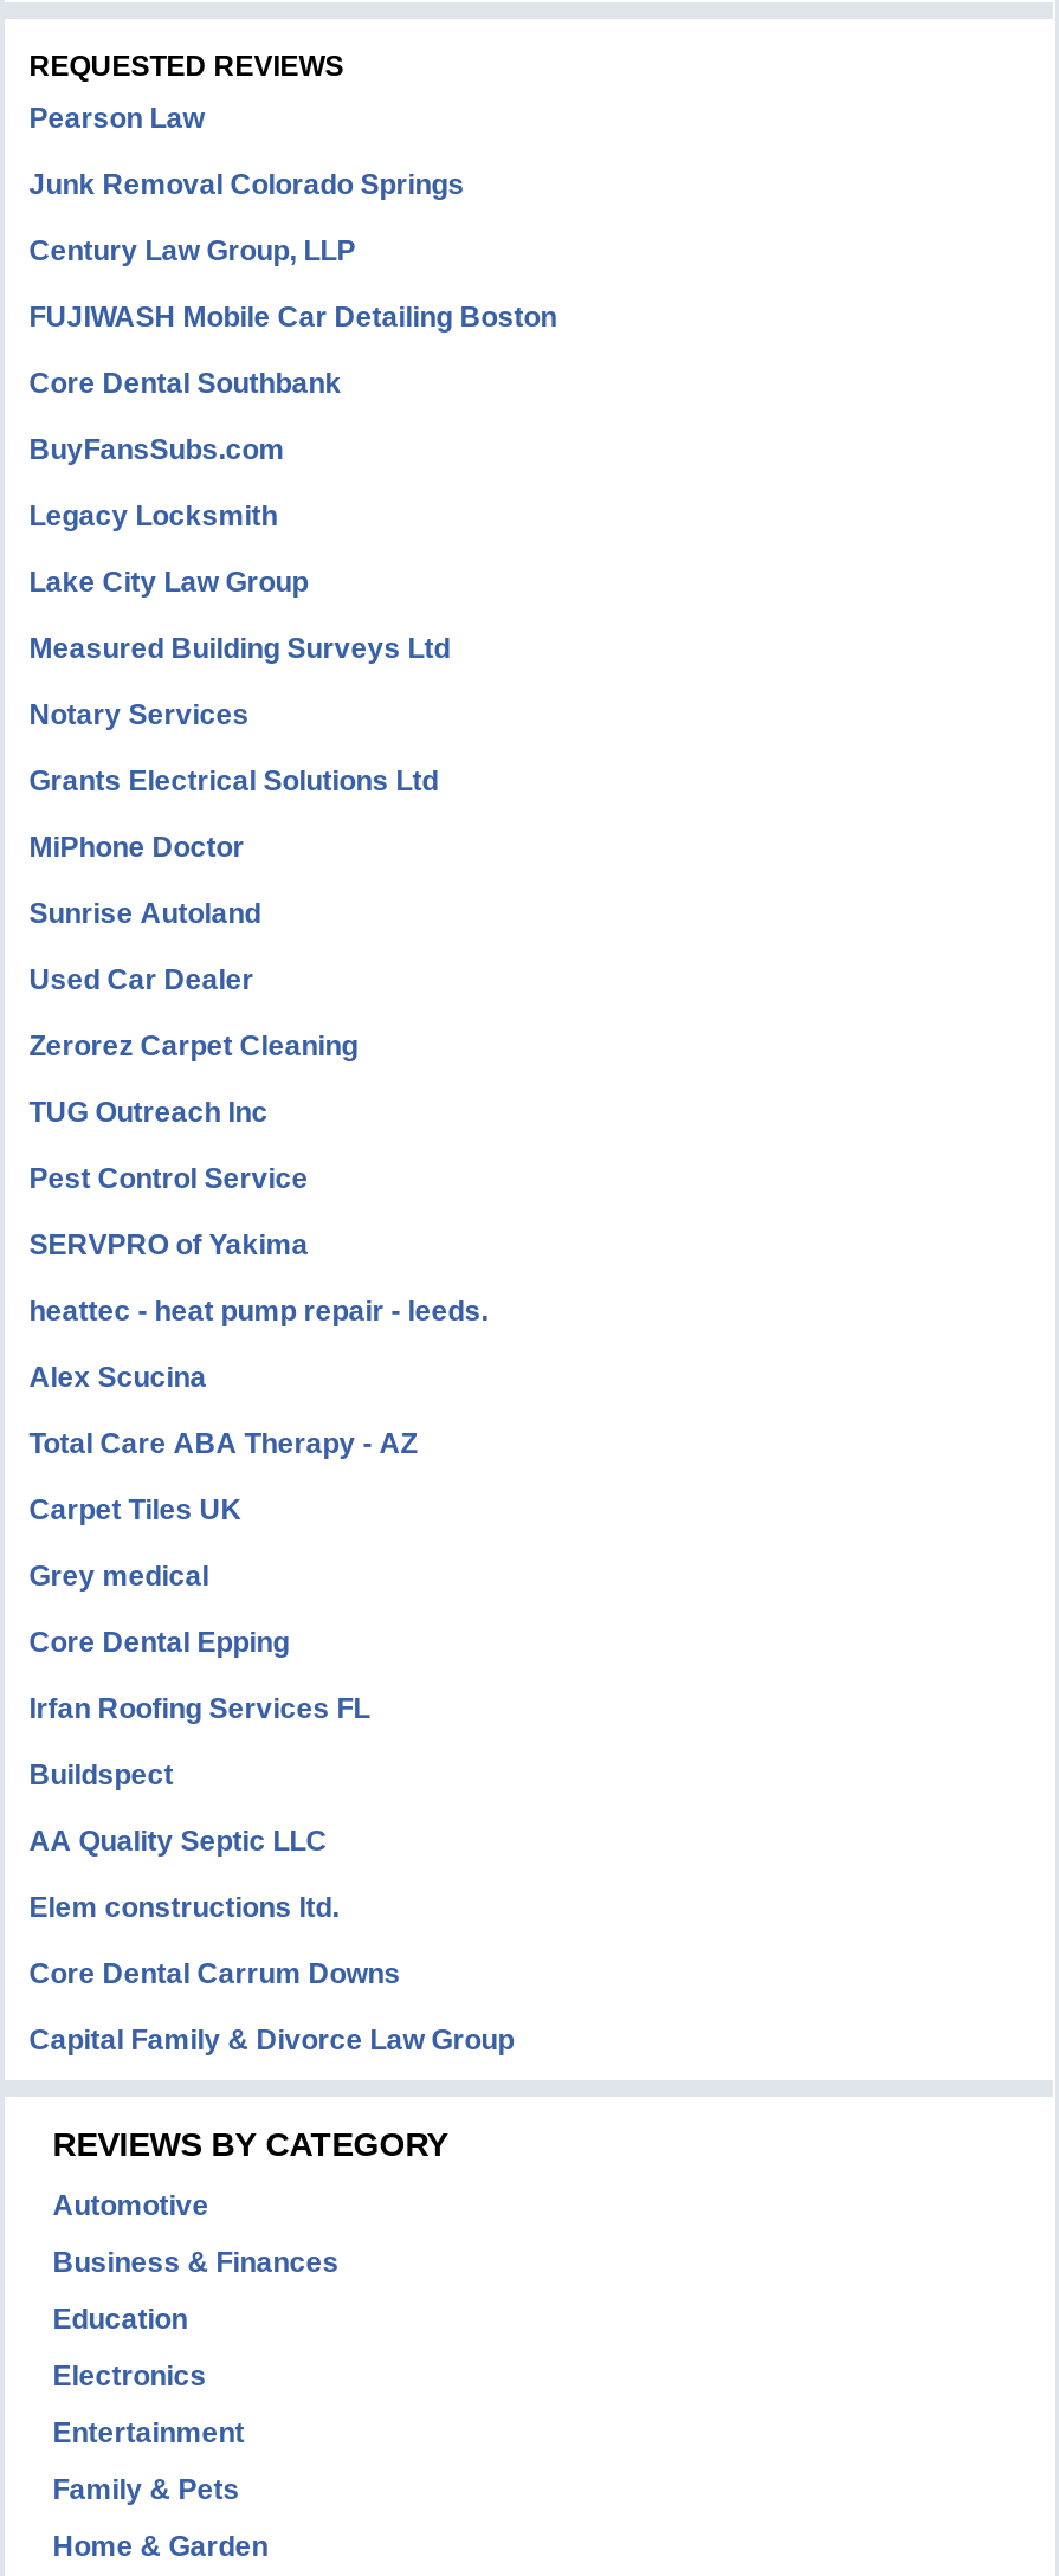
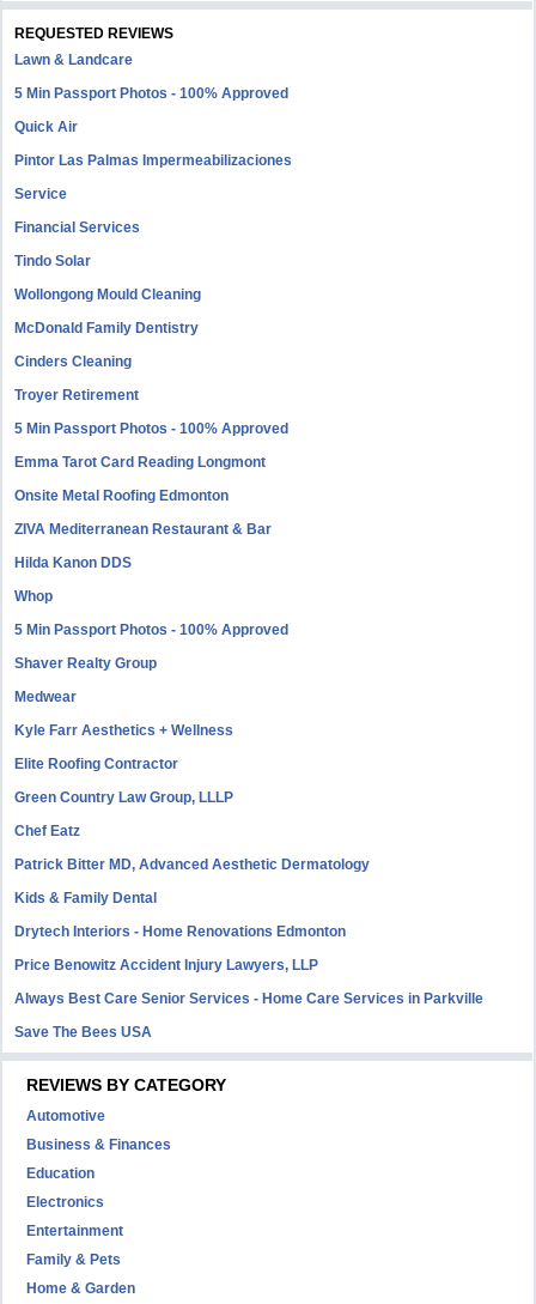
[29,102,204,135] Pearson Law -> [15,51,133,68] Lawn & Landcare
[29,168,464,201] Junk Removal Colorado Springs -> [15,85,289,102] 5 Min Passport Photos - 100% Approved
[29,234,355,267] Century Law Group, LLP -> [15,119,78,135] Quick Air
[29,301,557,334] FUJIWASH Mobile Car Detailing Boston -> [15,152,292,169] Pintor Las Palmas Impermeabilizaciones
[29,367,341,400] Core Dental Southbank -> [15,186,67,202] Service
[29,433,284,466] BuyFansSubs.com -> [15,219,140,236] Financial Services
[29,499,277,532] Legacy Locksmith -> [15,253,91,269] Tindo Solar
[29,566,308,599] Lake City Law Group -> [15,286,201,303] Wollongong Mould Cleaning
[29,632,450,665] Measured Building Surveys Ltd -> [15,320,199,336] McDonald Family Dentistry
[29,698,249,731] Notary Services -> [15,353,132,370] Cinders Cleaning
[29,764,438,798] Grants Electrical Solutions Ltd -> [15,387,139,404] Troyer Retirement
[29,831,244,864] MiPhone Doctor -> [15,420,289,437] 5 Min Passport Photos - 100% Approved
[29,897,261,930] Sunrise Autoland -> [15,454,266,471] Emma Tarot Card Reading Longmont
[29,963,254,996] Used Car Dealer -> [15,487,229,504] Onsite Metal Roofing Edmonton
[29,1029,358,1063] Zerorez Carpet Cleaning -> [15,521,272,538] ZIVA Mediterranean Restaurant & Bar
[29,1096,268,1129] TUG Outreach Inc -> [15,554,132,571] Hilda Kanon DDS
[29,1162,308,1195] Pest Control Service -> [15,588,53,605] Whop
[29,1228,308,1261] SERVPRO of Yakima -> [15,621,289,638] 5 Min Passport Photos - 100% Approved
[29,1295,488,1328] heattec - heat pump repair - leeds. -> [15,655,157,672] Shaver Realty Group
[29,1361,206,1394] Alex Scucina -> [15,689,77,705] Medwear
[29,1427,417,1460] Total Care ABA Therapy - AZ -> [15,722,234,739] Kyle Farr Aesthetics + Wellness
[29,1493,242,1526] Carpet Tiles UK -> [15,756,179,772] Elite Roofing Contractor
[29,1560,209,1593] Grey medical -> [15,789,234,806] Green Country Law Group, LLLP
[29,1626,289,1659] Core Dental Epping -> [15,823,80,839] Chef Eatz
[29,1692,370,1725] Irfan Roofing Services FL -> [15,856,370,873] Patrick Bitter MD, Advanced Aesthetic Dermatology
[29,1758,173,1791] Buildspect -> [15,890,157,906] Kids & Family Dental
[29,1825,327,1858] AA Quality Septic LLC -> [15,923,346,940] Drytech Interiors - Home Renovations Edmonton
[29,1891,339,1924] Elem constructions ltd. -> [15,957,318,974] Price Benowitz Accident Injury Lawyers, LLP
[29,1957,400,1990] Core Dental Carrum Downs -> [15,990,484,1007] Always Best Care Senior Services - Home Care Services in Parkville
[29,2023,514,2057] Capital Family & Divorce Law Group -> [15,1024,152,1041] Save The Bees USA

